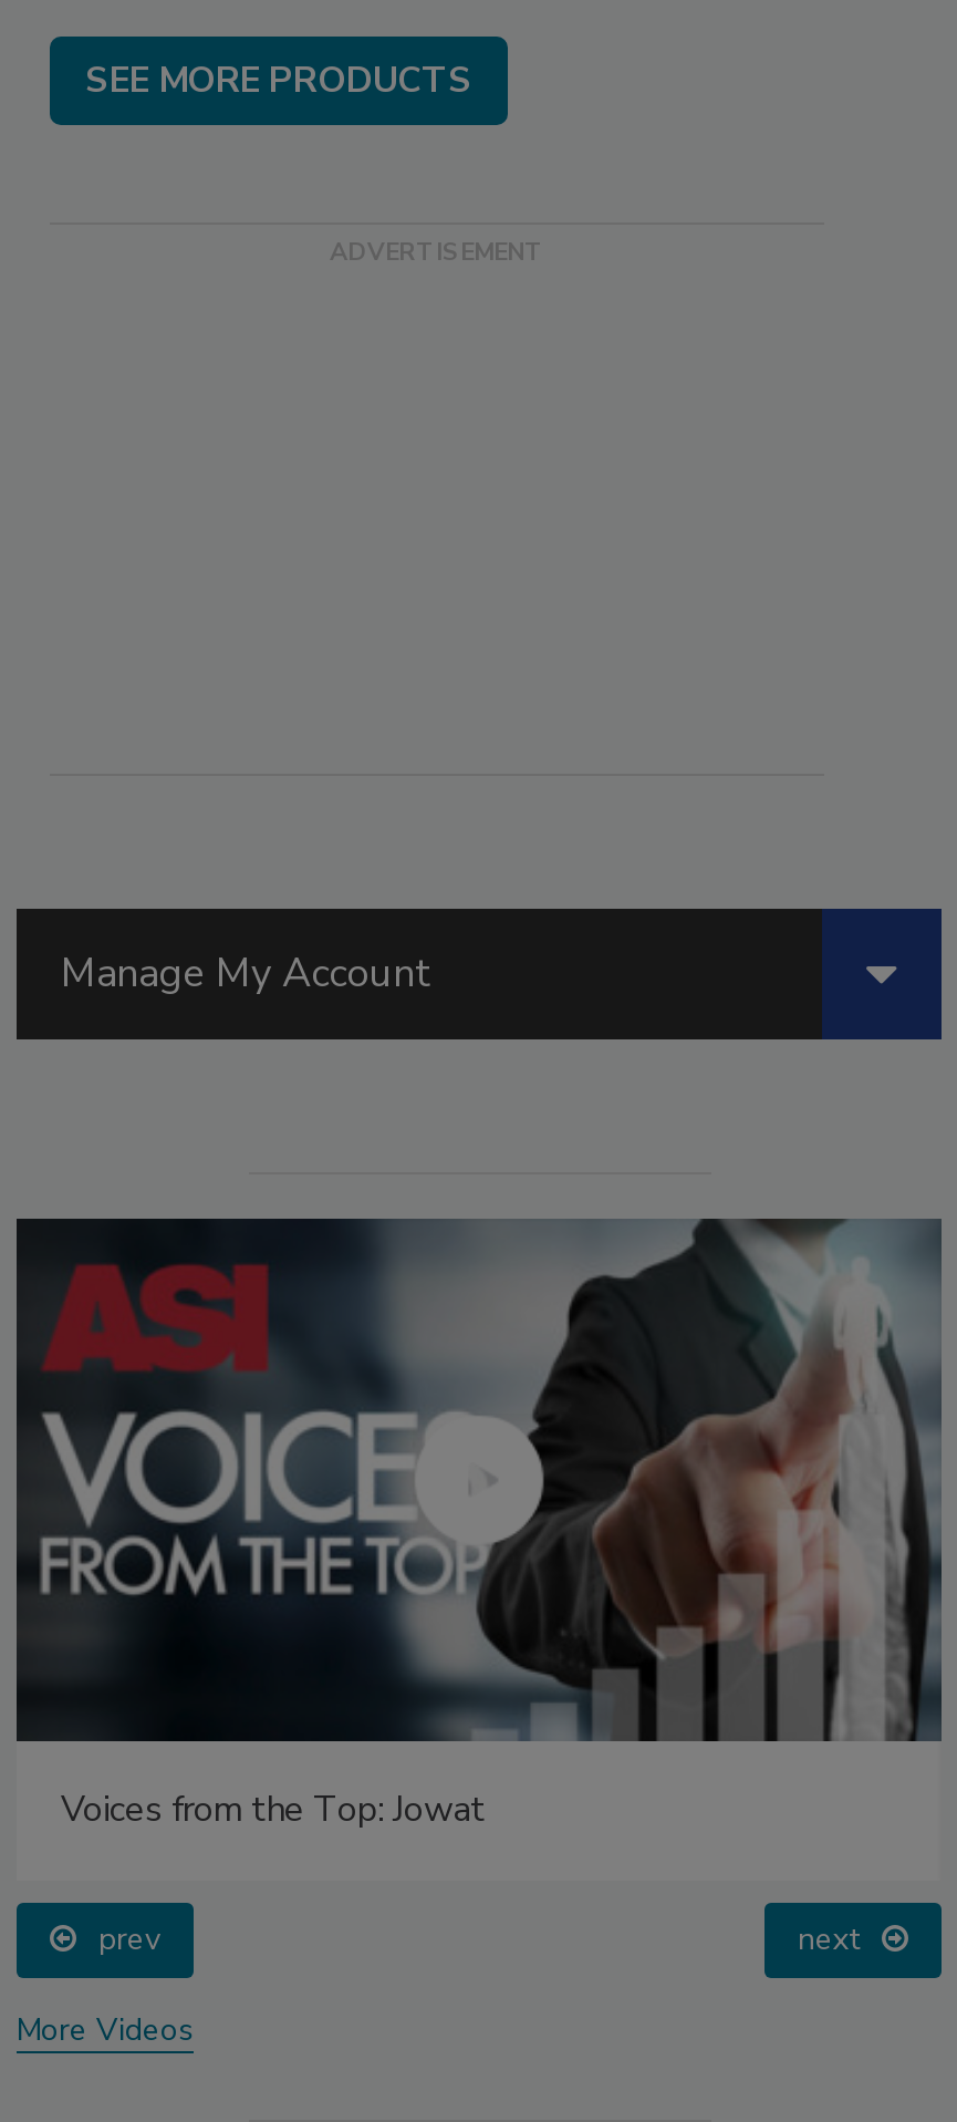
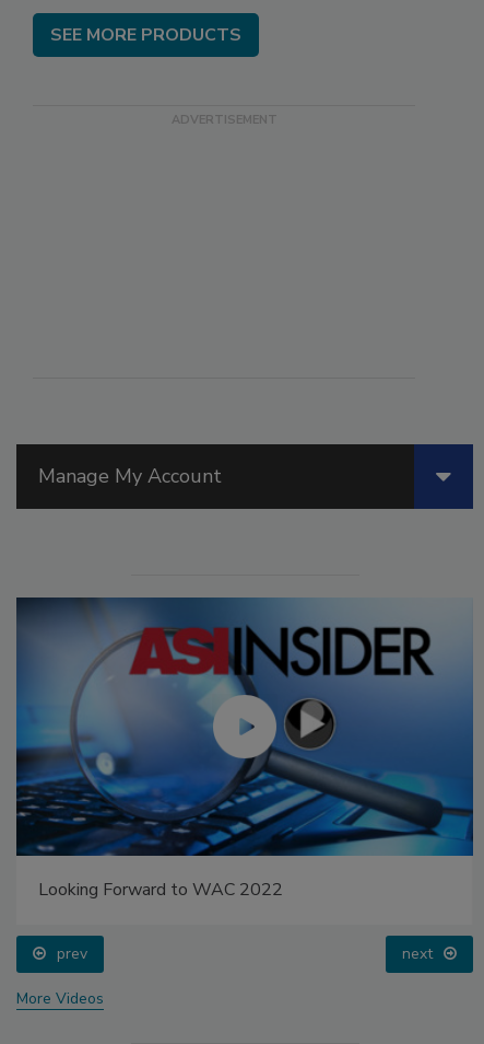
[14,1217,942,1834] [image] | Voices from the Top: Jowat -> [15,596,474,902] [image] | Looking Forward to WAC 2022

